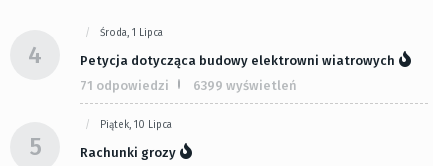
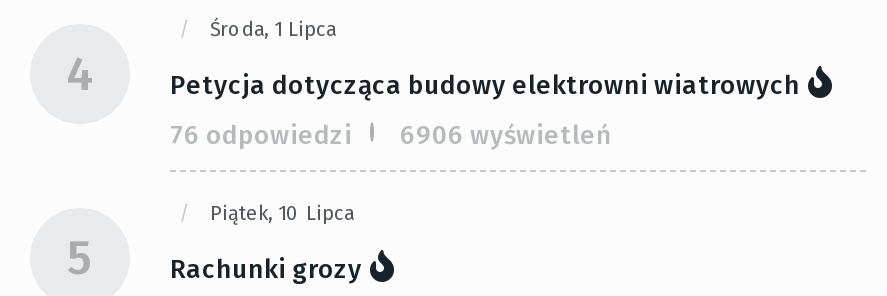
[80,77,169,92] 71 odpowiedzi -> [170,119,352,149] 76 odpowiedzi
[193,77,297,92] 6399 wyświetleń -> [400,119,612,149] 6906 wyświetleń

